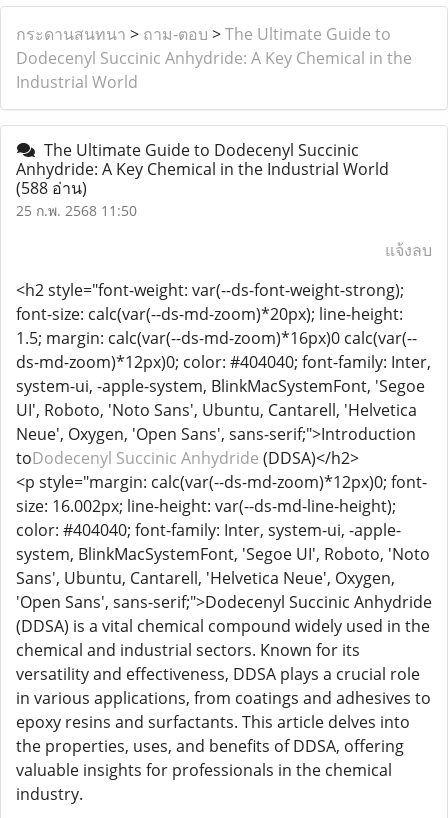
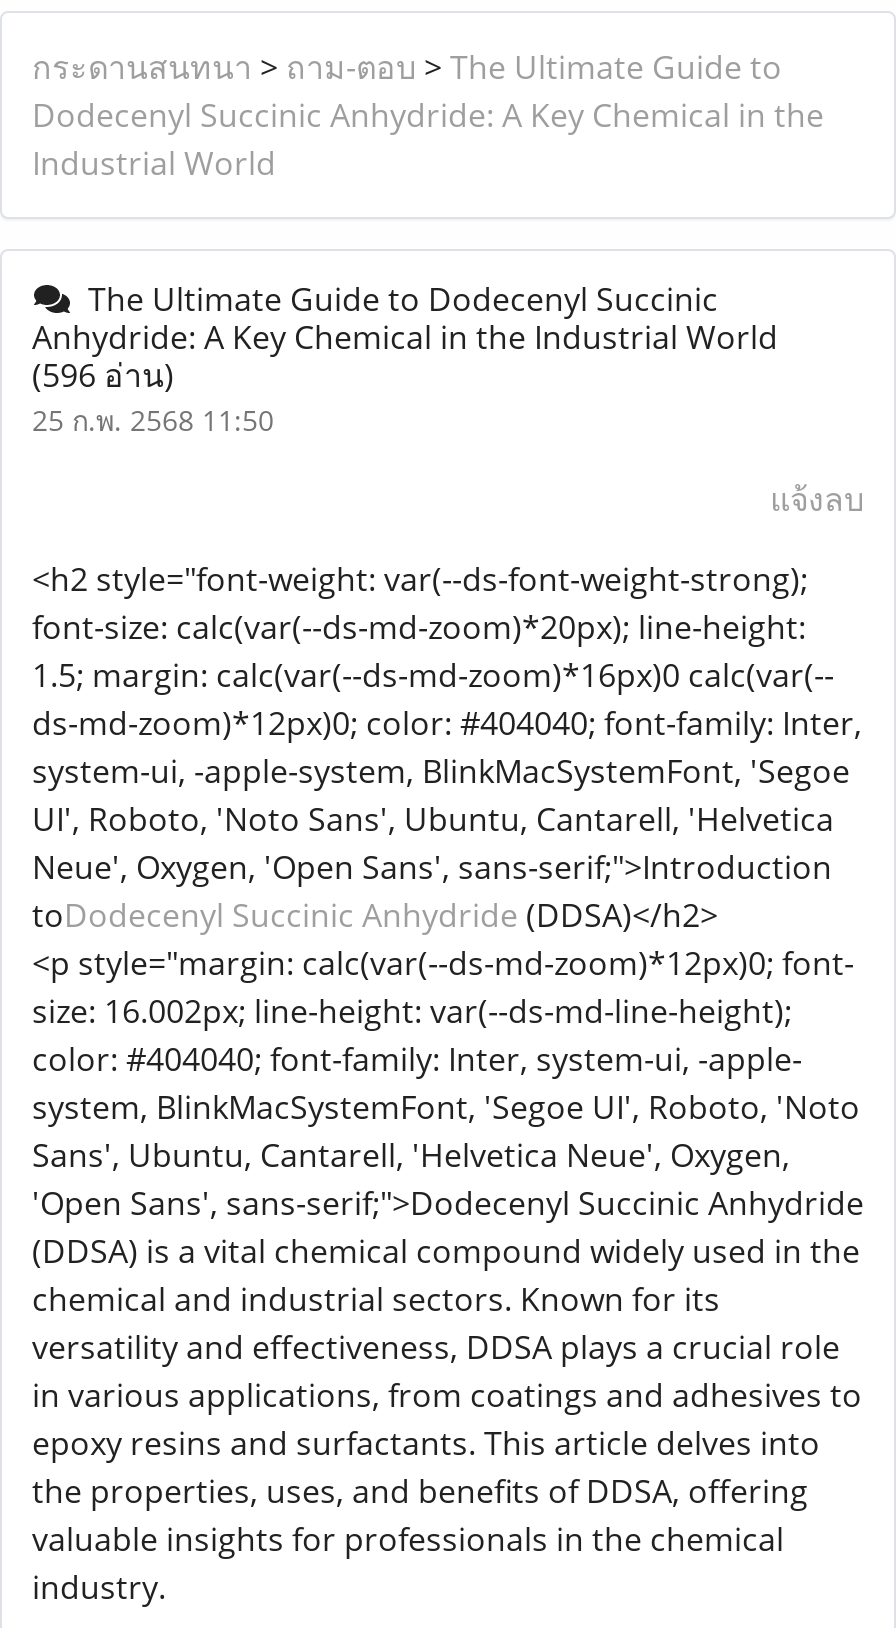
[16,177,87,199] (588 อ่าน) -> [32,353,174,397] (596 อ่าน)

